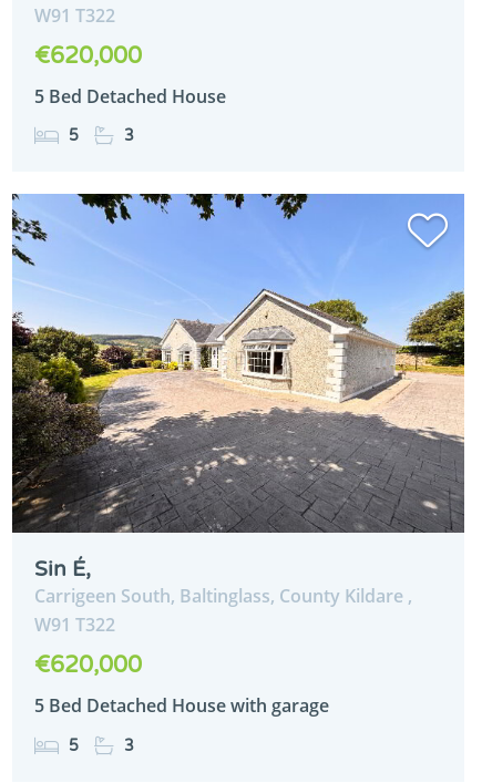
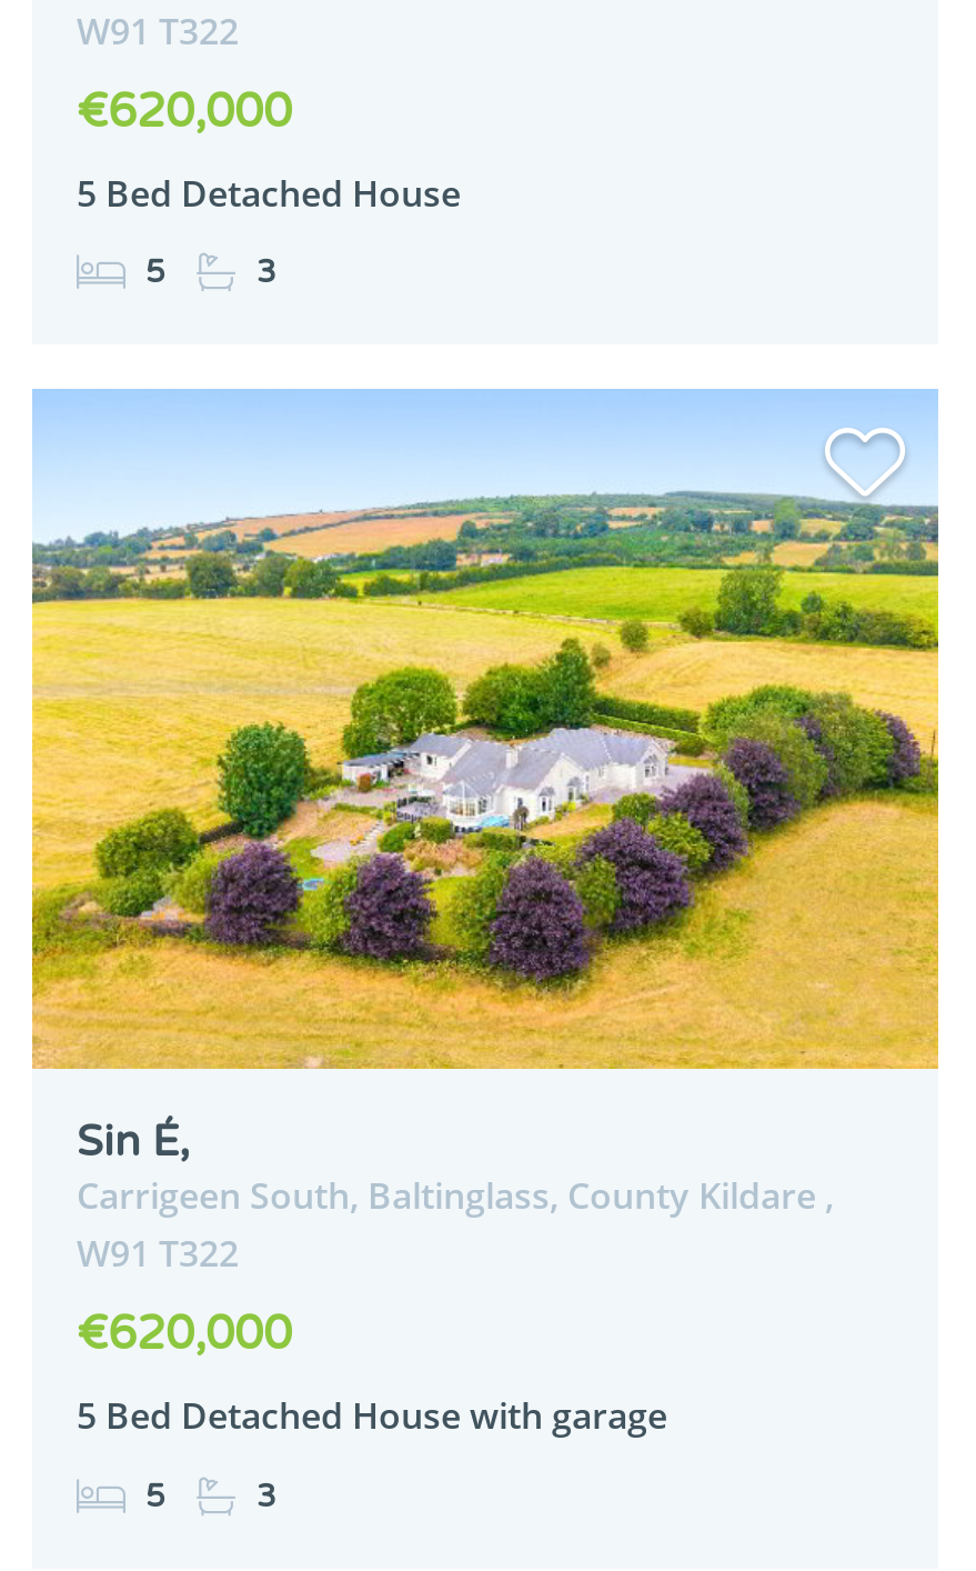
[11,193,465,534] [image] -> [30,389,940,1071] [image]

